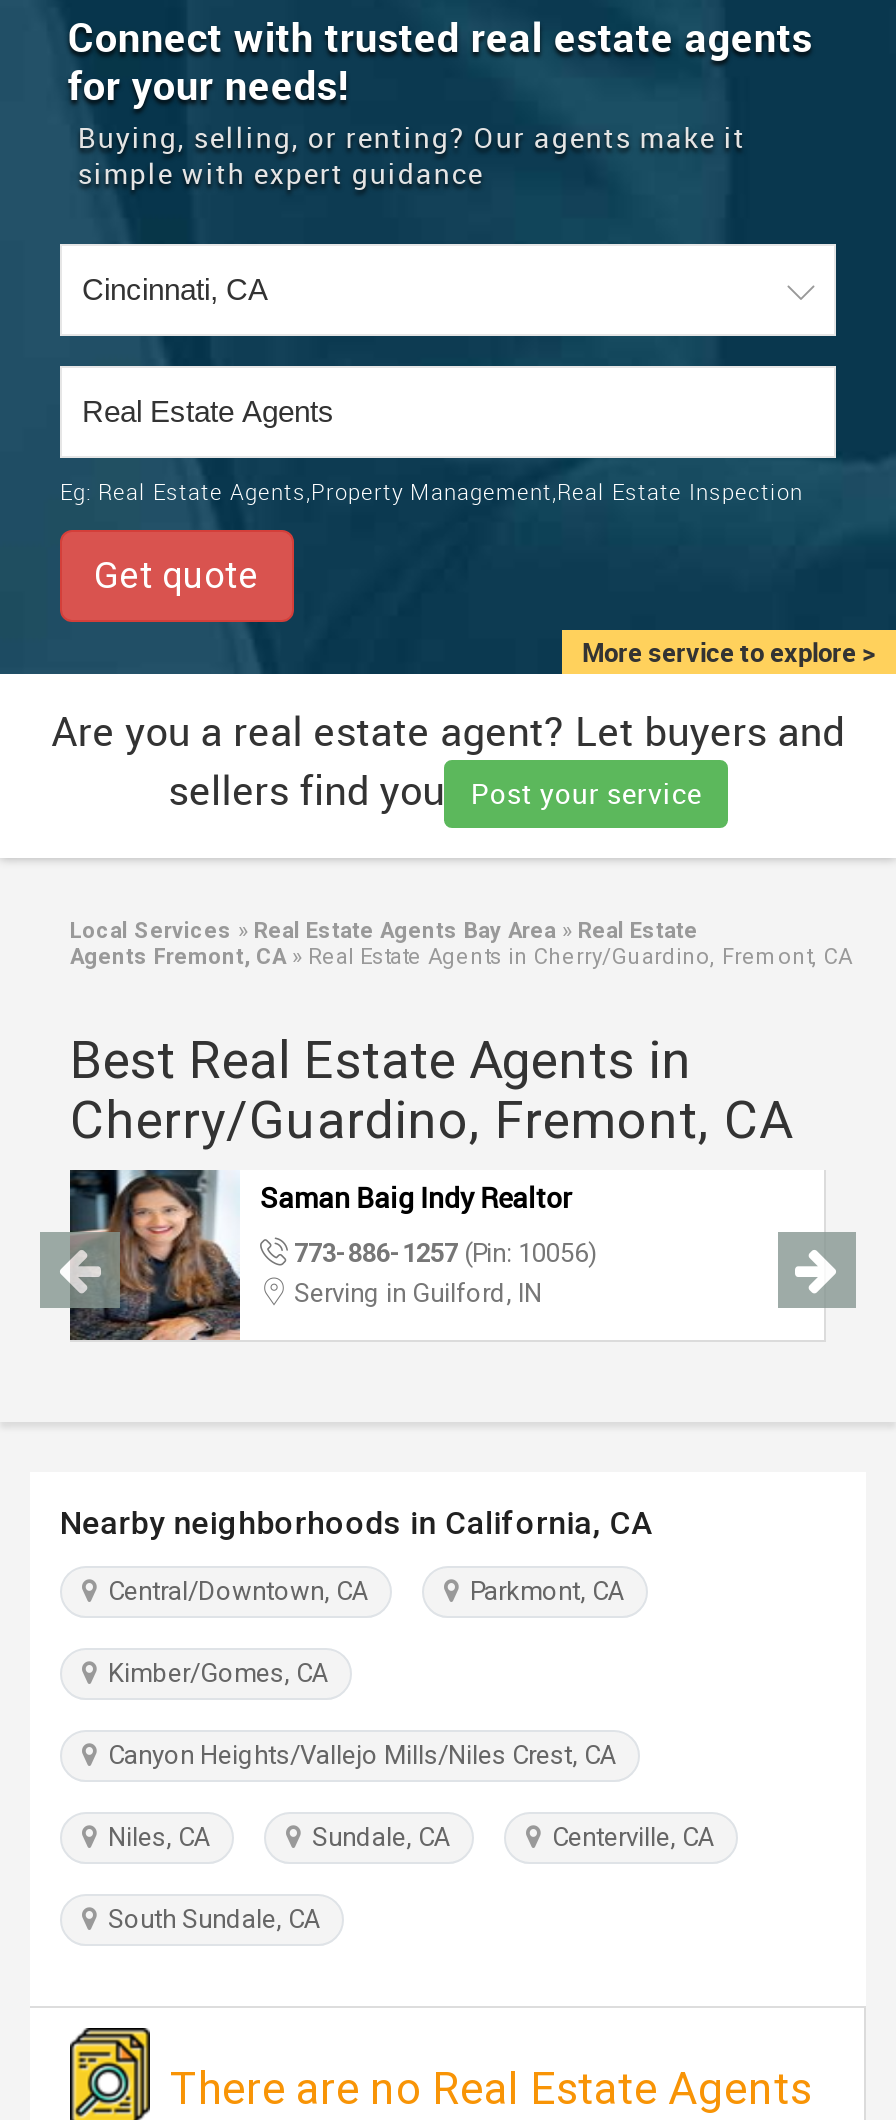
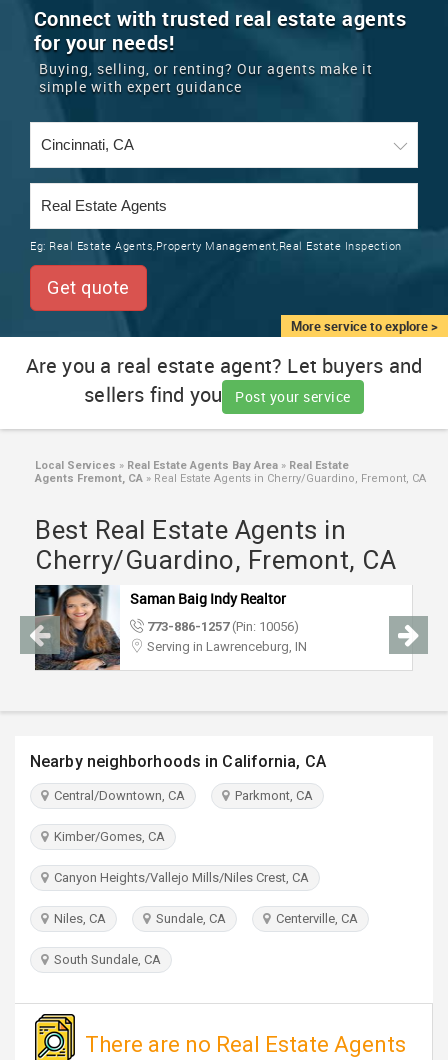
[288,1278,542,1308] Serving in Guilford, IN -> [144,639,307,654] Serving in Lawrenceburg, IN

